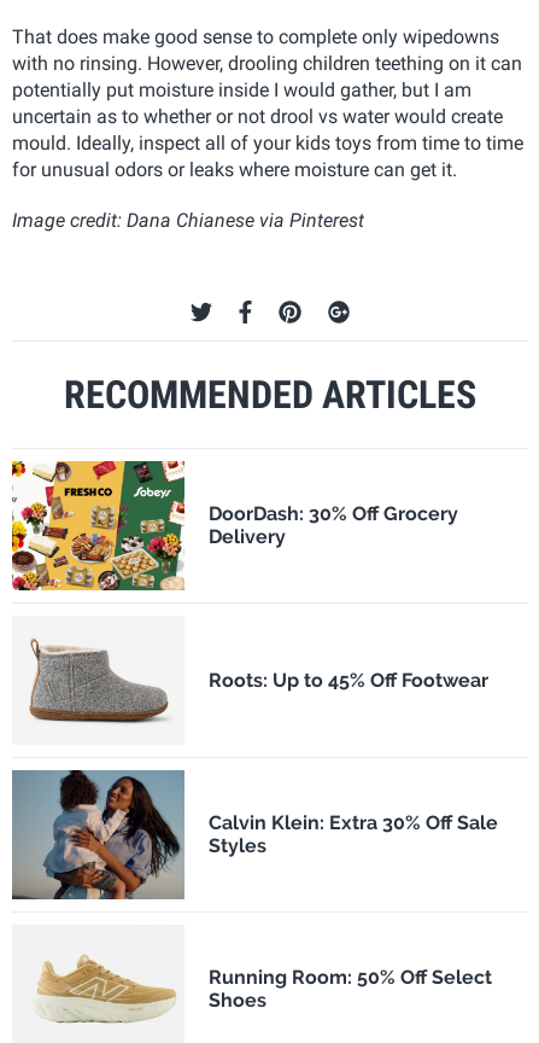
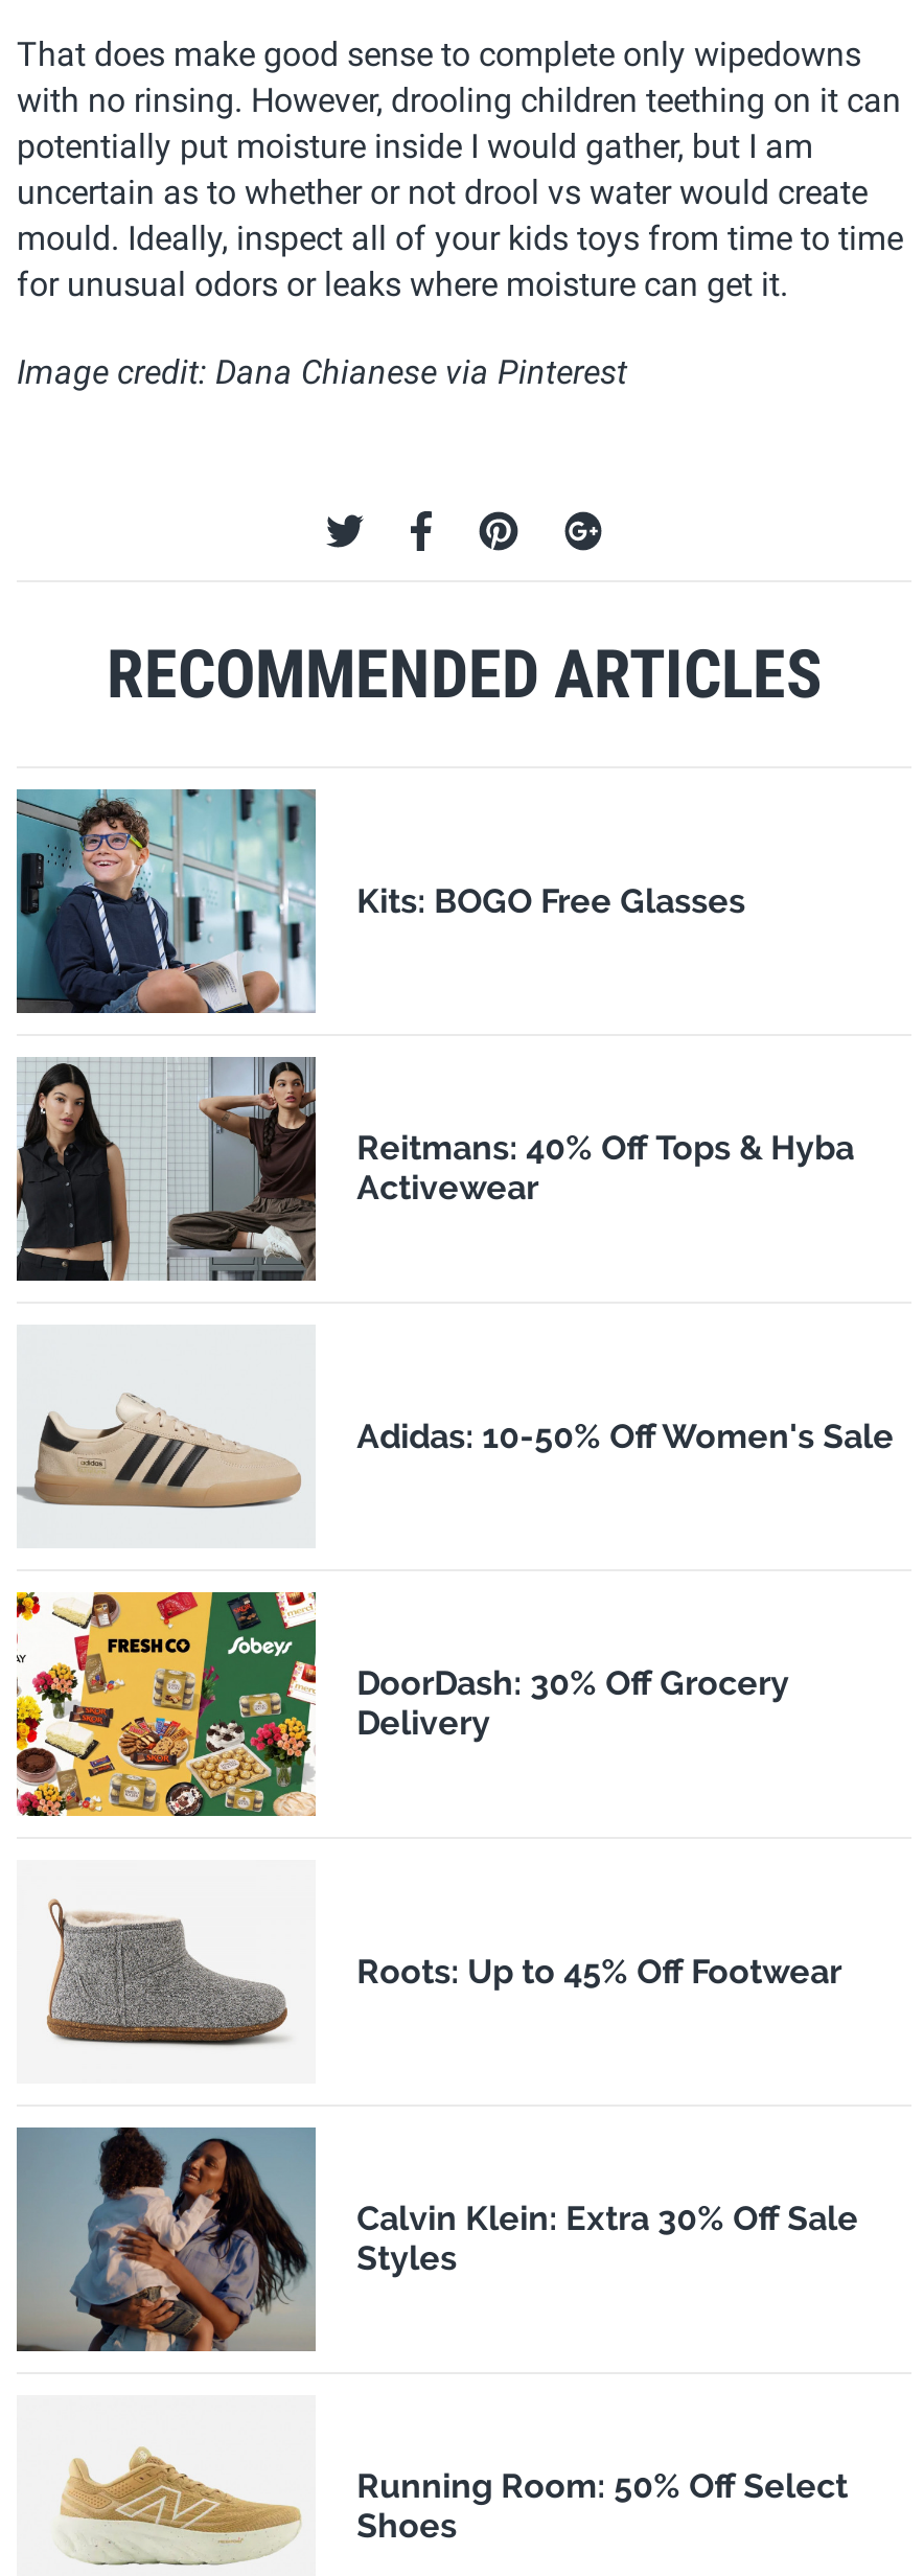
none -> [15,787,746,1015] [image] | Kits: BOGO Free Glasses
none -> [15,1055,854,1283] [image] | Reitmans: 40% Off Tops & Hyba | Activewear
none -> [19,1391,894,1511] [image] | Adidas: 10-50% Off Women's Sale

